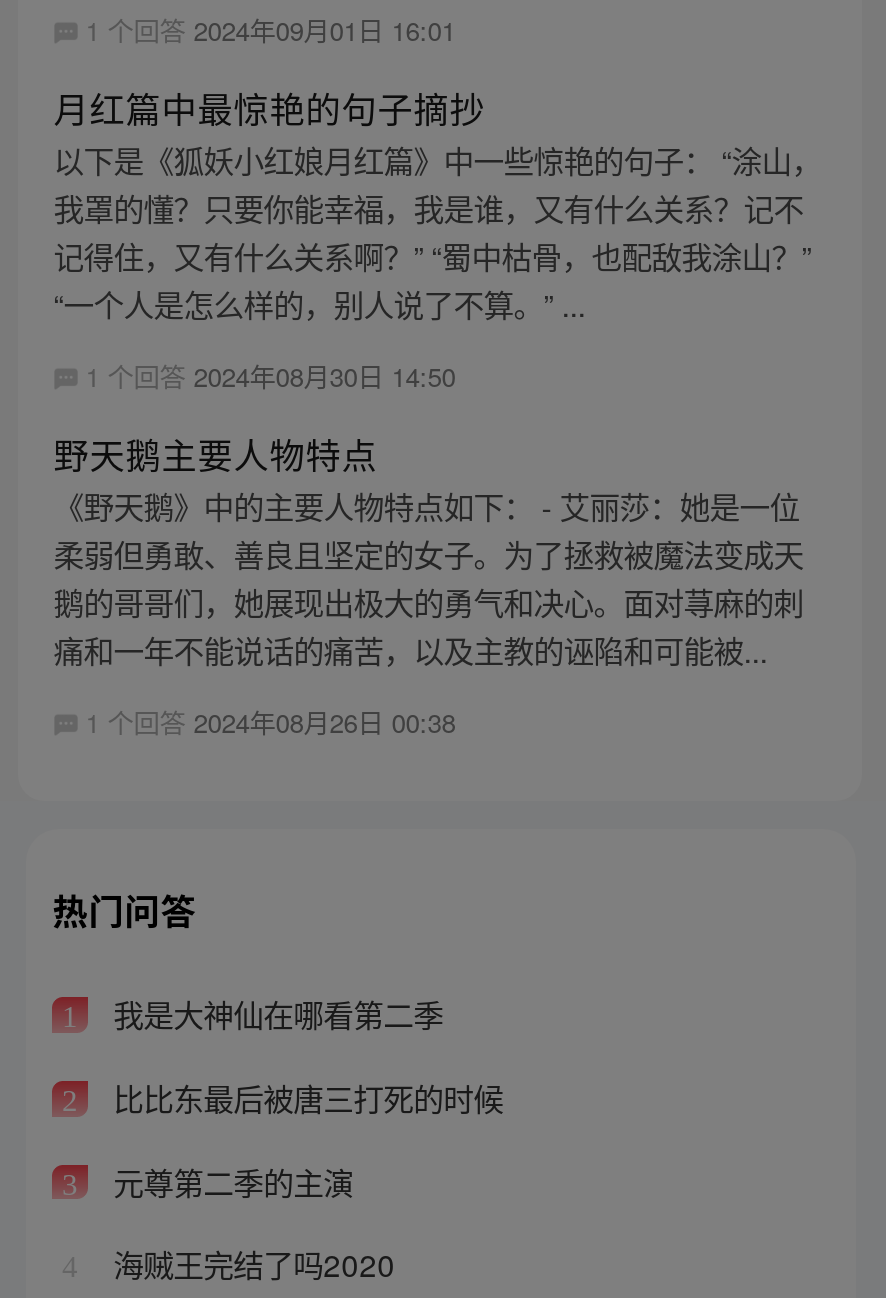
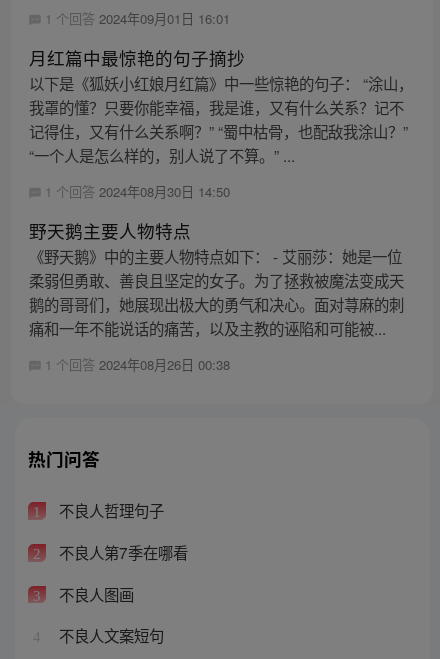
[105,992,443,1036] 我是大神仙在哪看第二季 -> [55,499,164,521] 不良人哲理句子
[105,1075,503,1119] 比比东最后被唐三打死的时候 -> [55,541,188,563] 不良人第7季在哪看
[105,1158,353,1202] 元尊第二季的主演 -> [55,583,134,605] 不良人图画
[105,1242,395,1286] 海贼王完结了吗2020 -> [55,624,164,646] 不良人文案短句

